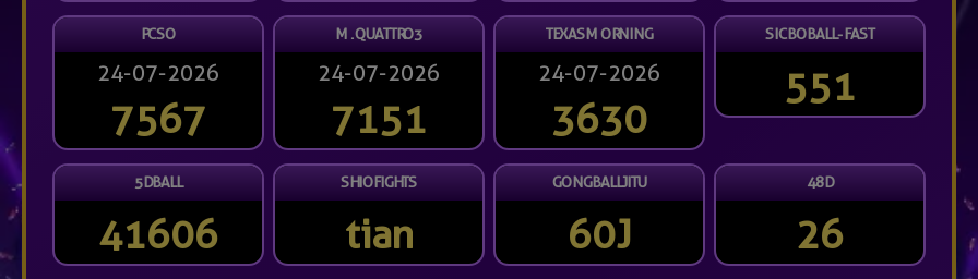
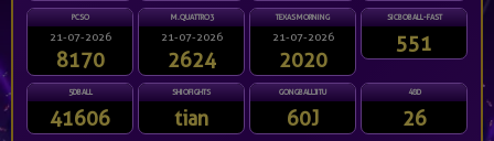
[97,60,219,84] 24-07-2026 -> [49,30,111,42] 21-07-2026
[318,60,440,84] 24-07-2026 -> [160,30,222,42] 21-07-2026
[538,60,660,84] 24-07-2026 -> [272,30,334,42] 21-07-2026
[110,95,206,141] 7567 -> [56,48,104,71] 8170
[331,95,427,141] 7151 -> [167,48,216,71] 2624
[551,95,647,141] 3630 -> [278,48,327,71] 2020

